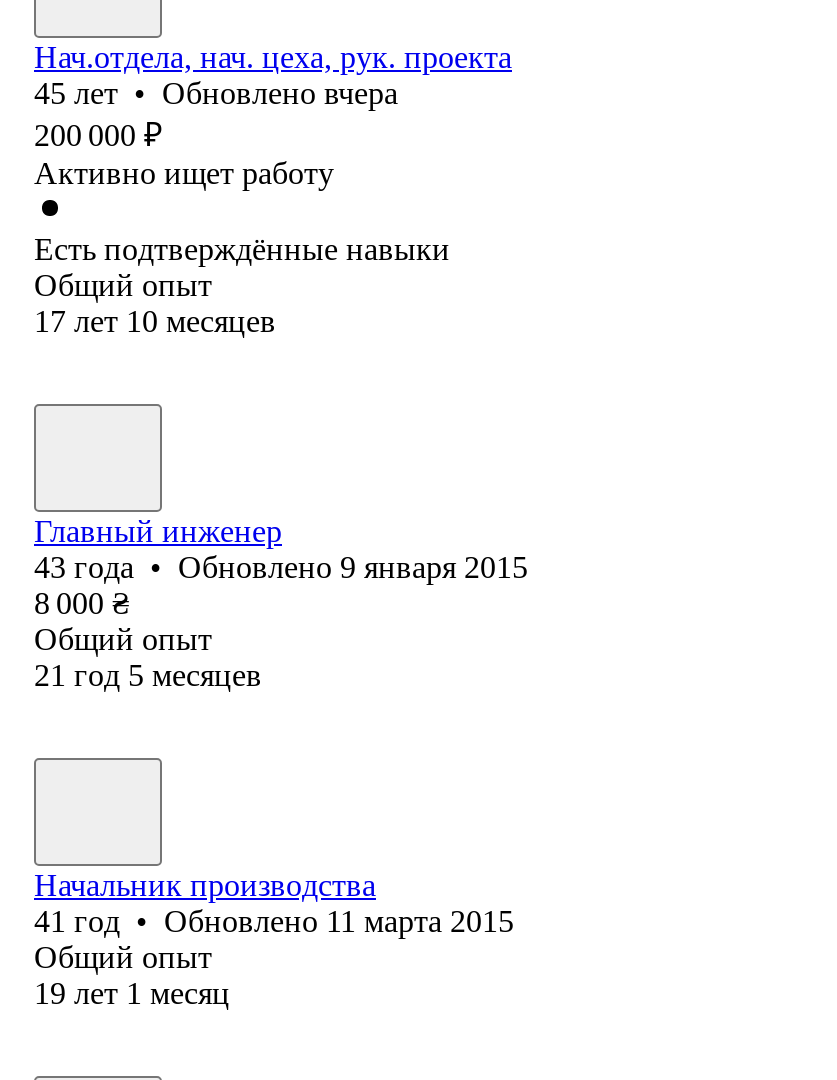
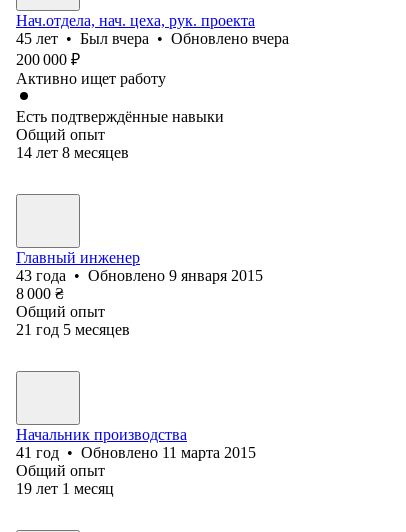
[34,76,398,110] 45 лет • Обновлено вчера -> [16,30,289,47] 45 лет • Был вчера • Обновлено вчера
[34,304,276,338] 17 лет 10 месяцев -> [16,144,129,161] 14 лет 8 месяцев

